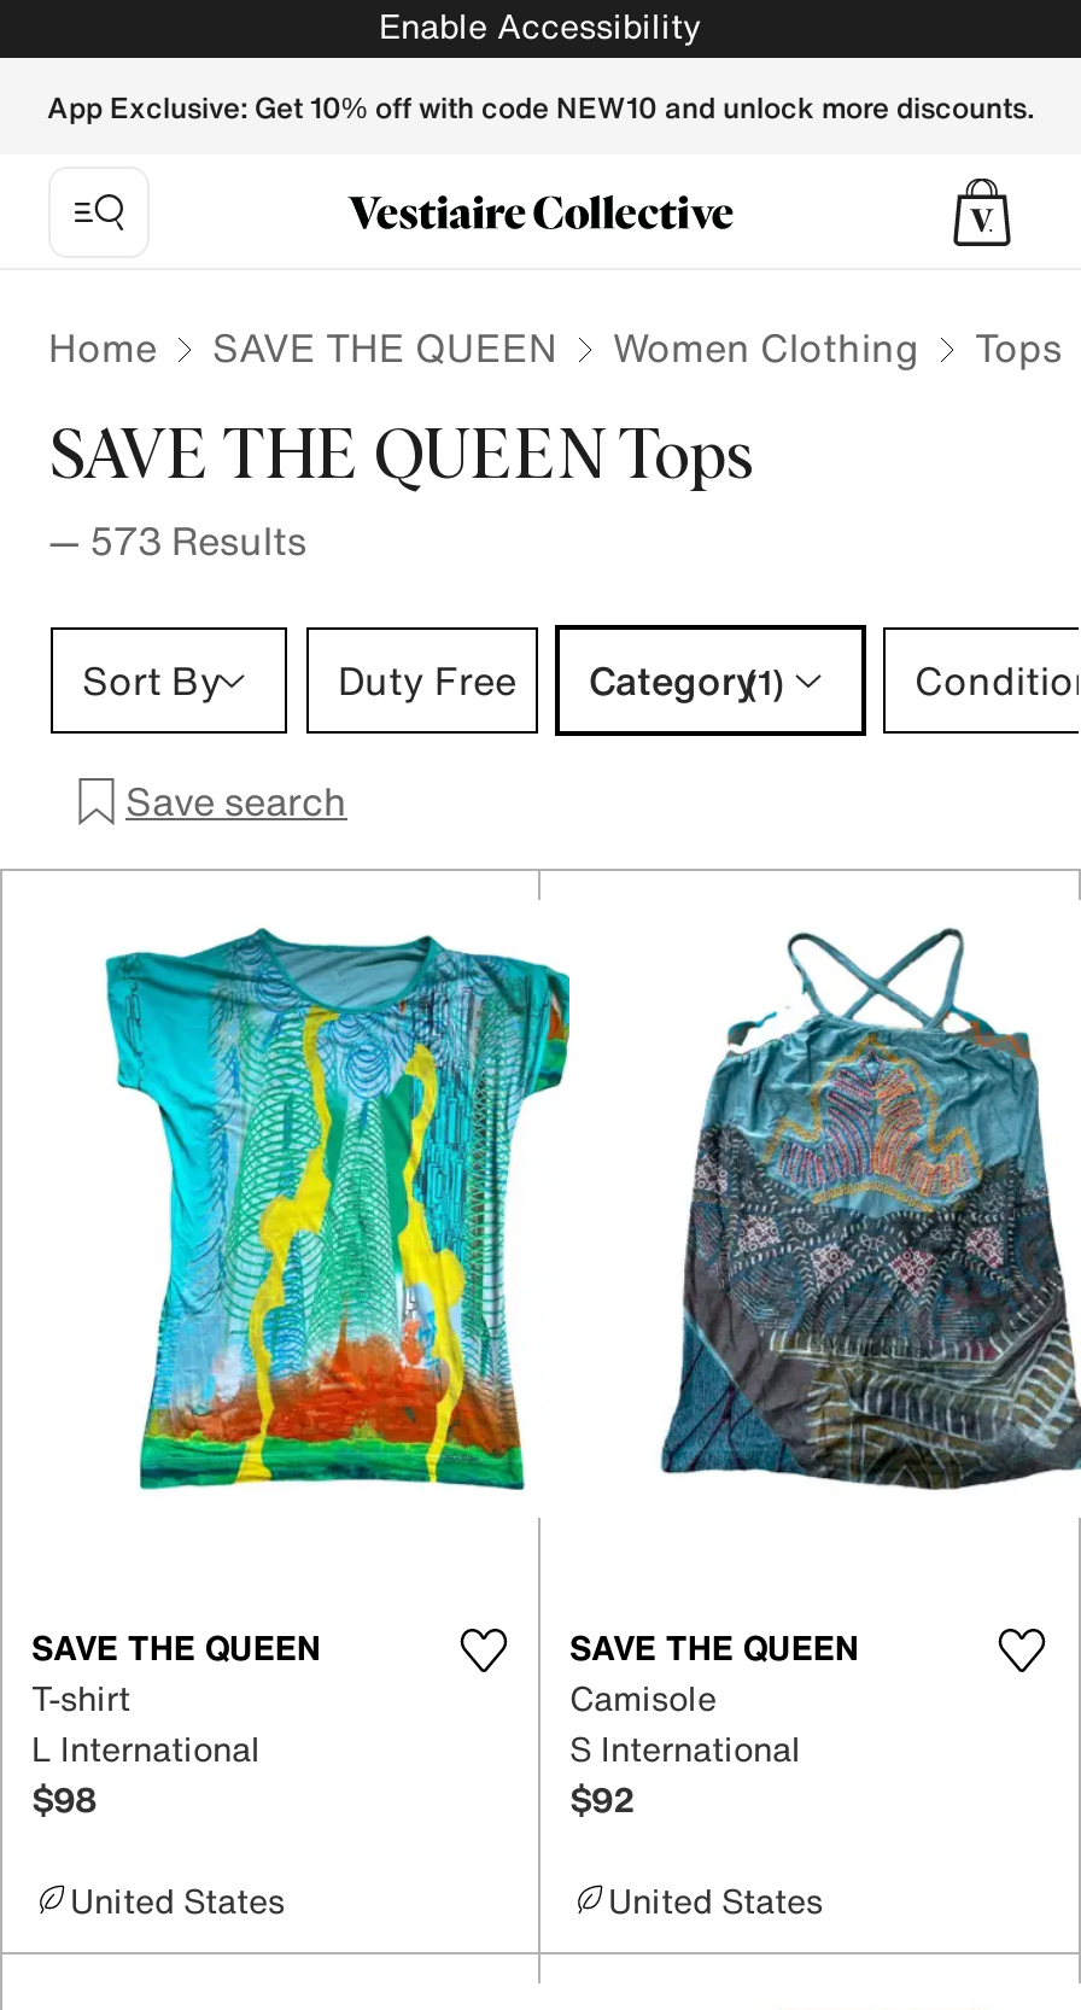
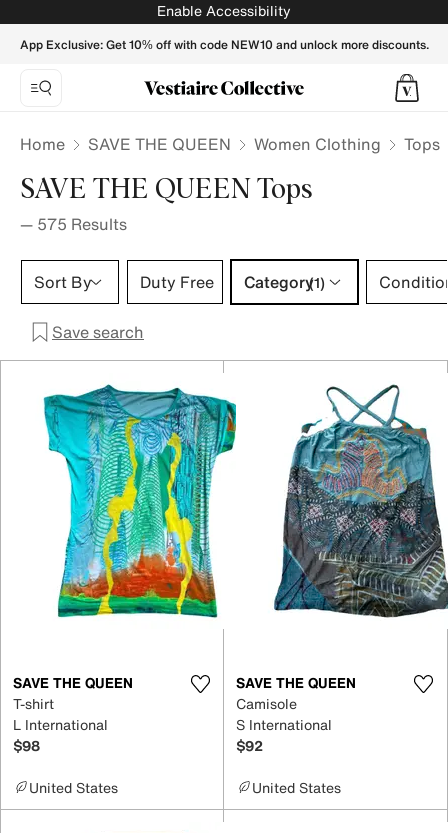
[48,512,306,569] — 573 Results -> [20,212,127,236] — 575 Results

